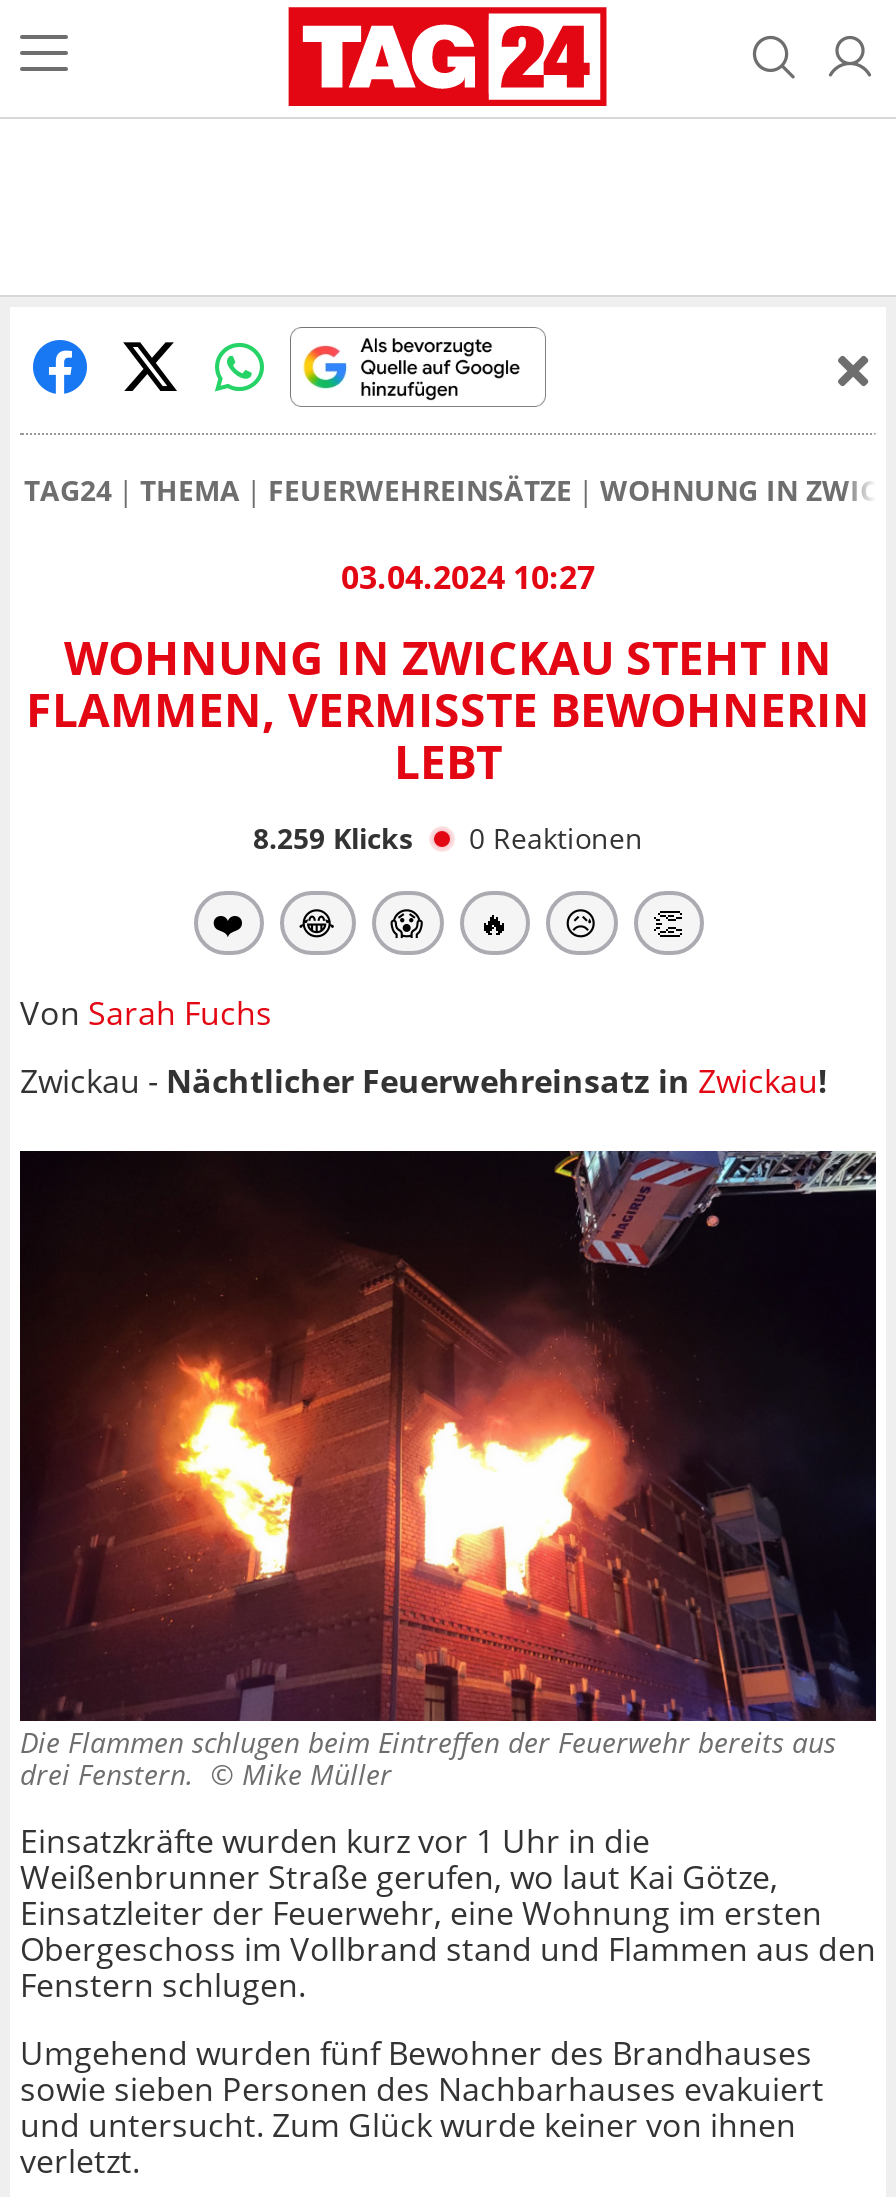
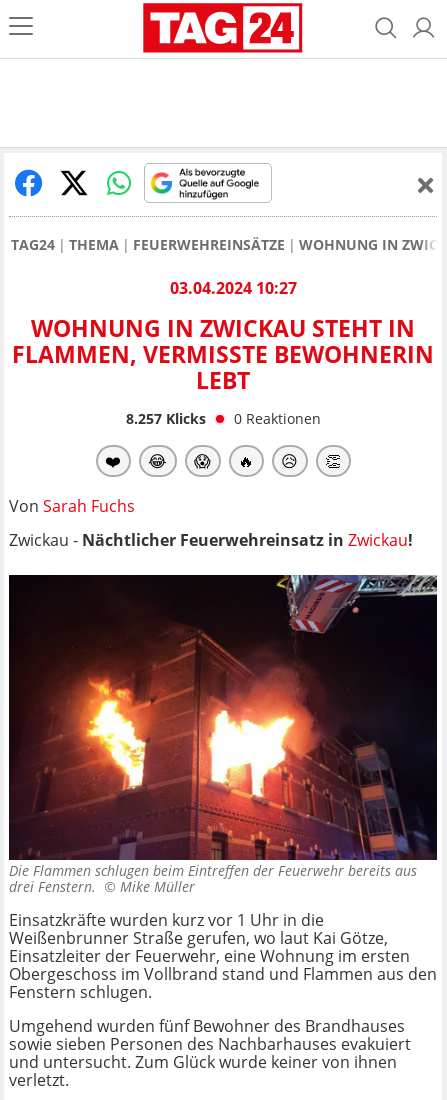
[253,819,643,857] 8.259 Klicks 0 Reaktionen -> [125,409,320,428] 8.257 Klicks 0 Reaktionen

